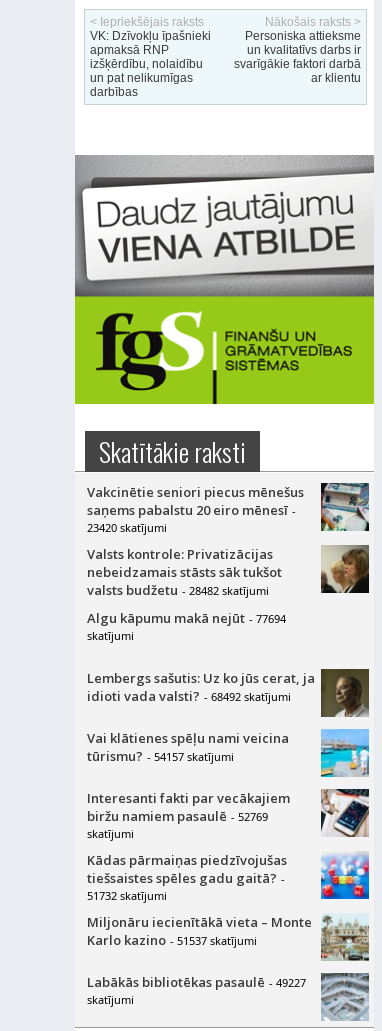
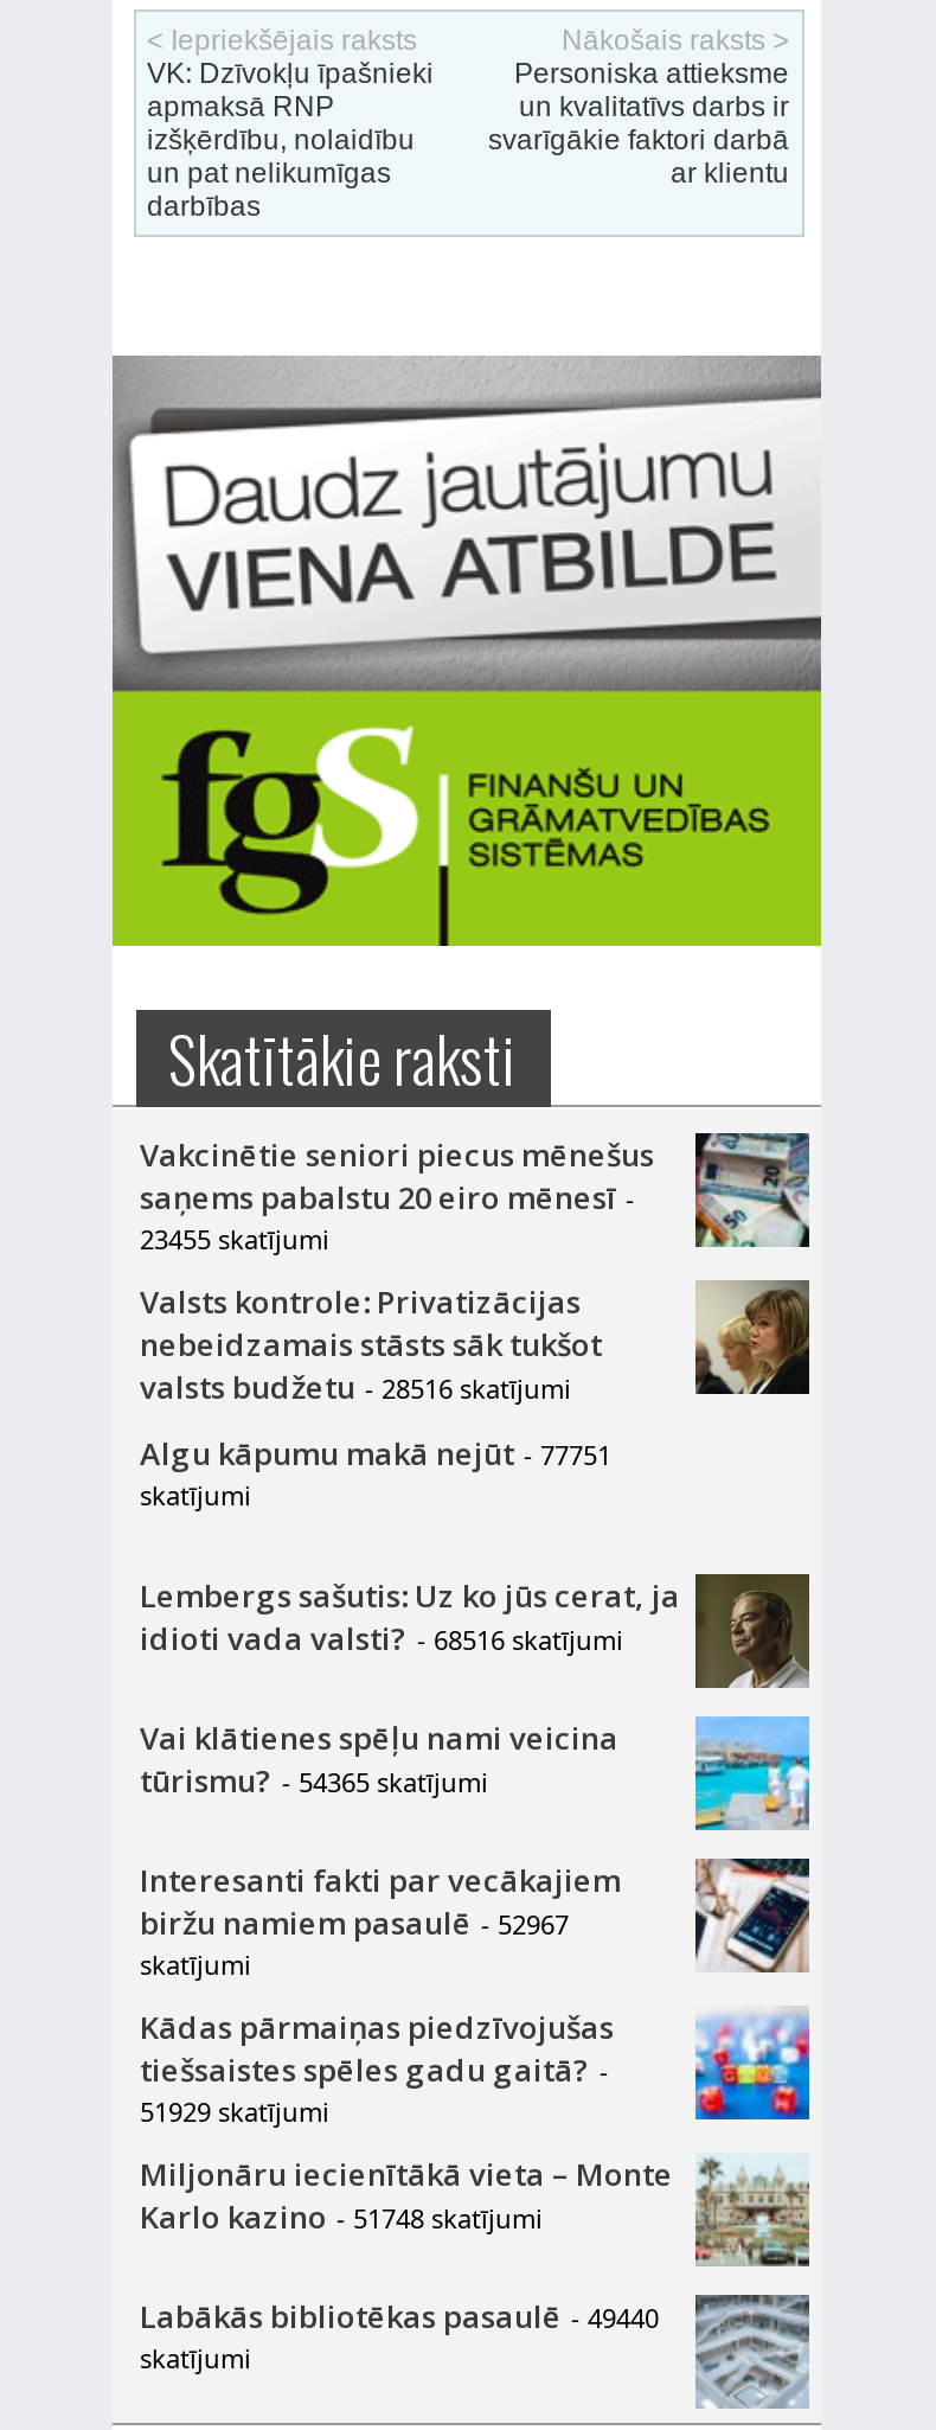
[86,520,166,535] 23420 skatījumi -> [140,1221,329,1257] 23455 skatījumi
[86,581,268,599] valsts budžetu - 28482 skatījumi -> [140,1366,571,1408] valsts budžetu - 28516 skatījumi
[86,609,285,627] Algu kāpumu makā nejūt - 77694 -> [140,1432,611,1475] Algu kāpumu makā nejūt - 77751
[86,687,290,705] idioti vada valsti? - 68492 skatījumi -> [140,1617,623,1660] idioti vada valsti? - 68516 skatījumi
[86,747,233,765] tūrismu? - 54157 skatījumi -> [140,1759,488,1802] tūrismu? - 54365 skatījumi
[86,807,267,825] biržu namiem pasaulē - 52769 -> [140,1902,569,1944] biržu namiem pasaulē - 52967
[86,888,166,903] 51732 skatījumi -> [140,2094,329,2129] 51929 skatījumi
[86,931,256,949] Karlo kazino - 51537 skatījumi -> [140,2196,543,2238] Karlo kazino - 51748 skatījumi
[86,973,305,991] Labākās bibliotēkas pasaulē - 49227 -> [140,2295,659,2338] Labākās bibliotēkas pasaulē - 49440

